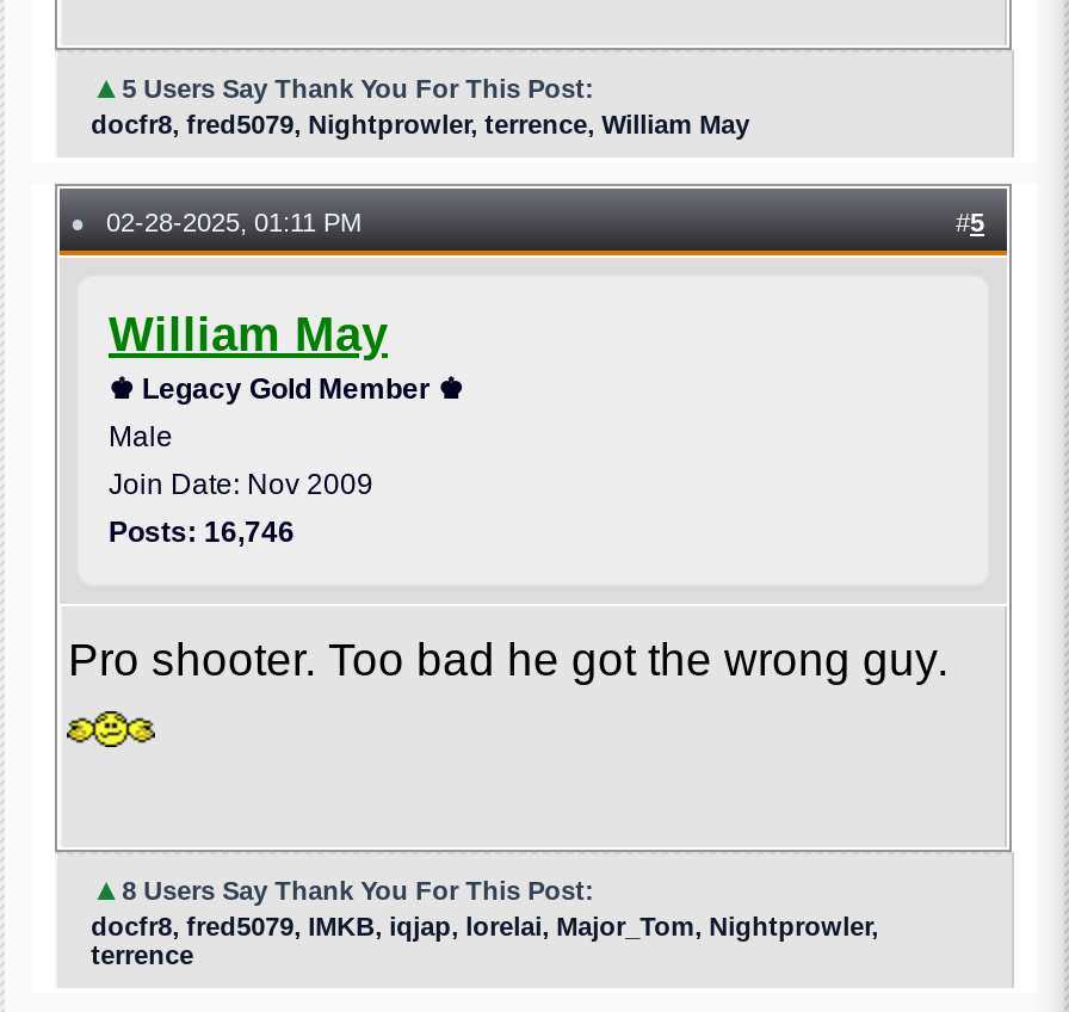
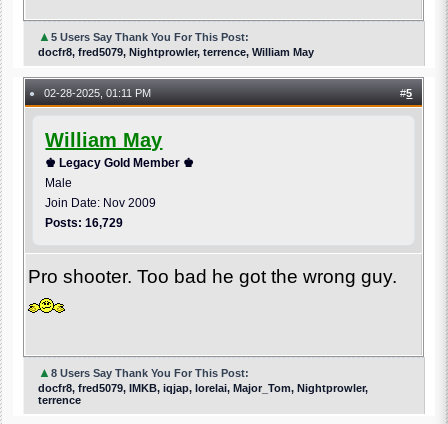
[109,516,295,549] Posts: 16,746 -> [45,216,123,230] Posts: 16,729

